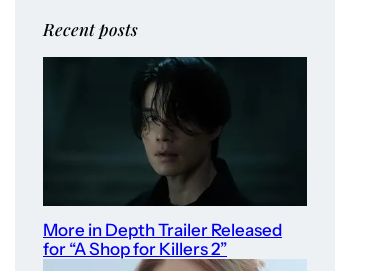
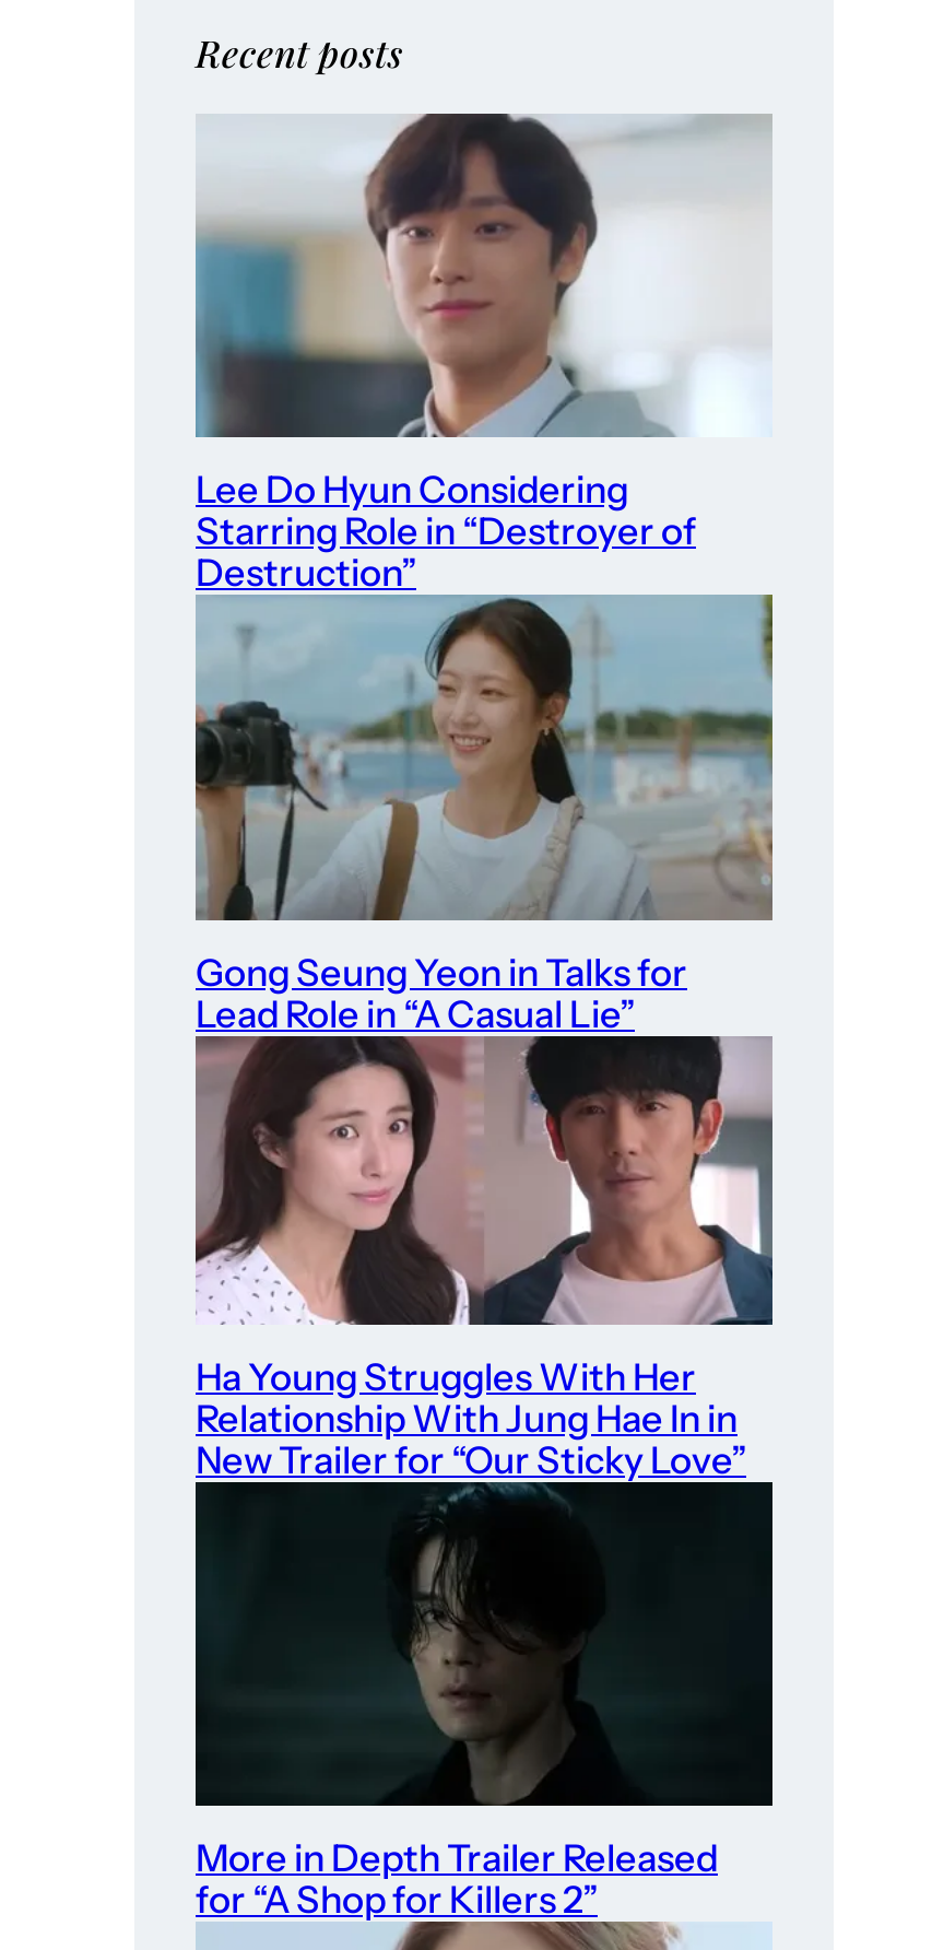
none -> [193,592,775,1036] [image] | Gong Seung Yeon in Talks for | Lead Role in “A Casual Lie”
none -> [193,1034,775,1482] [image] | Ha Young Struggles With Her | Relationship With Jung Hae In in | New Trailer for “Our Sticky Love”
none -> [196,114,772,596] [image] | Lee Do Hyun Considering | Starring Role in “Destroyer of | Destruction”

